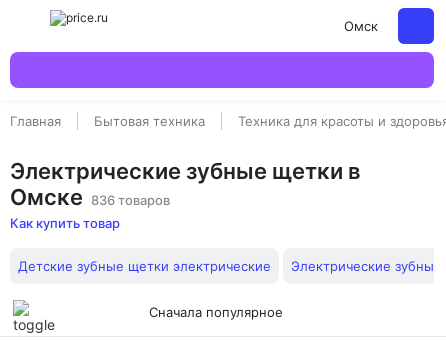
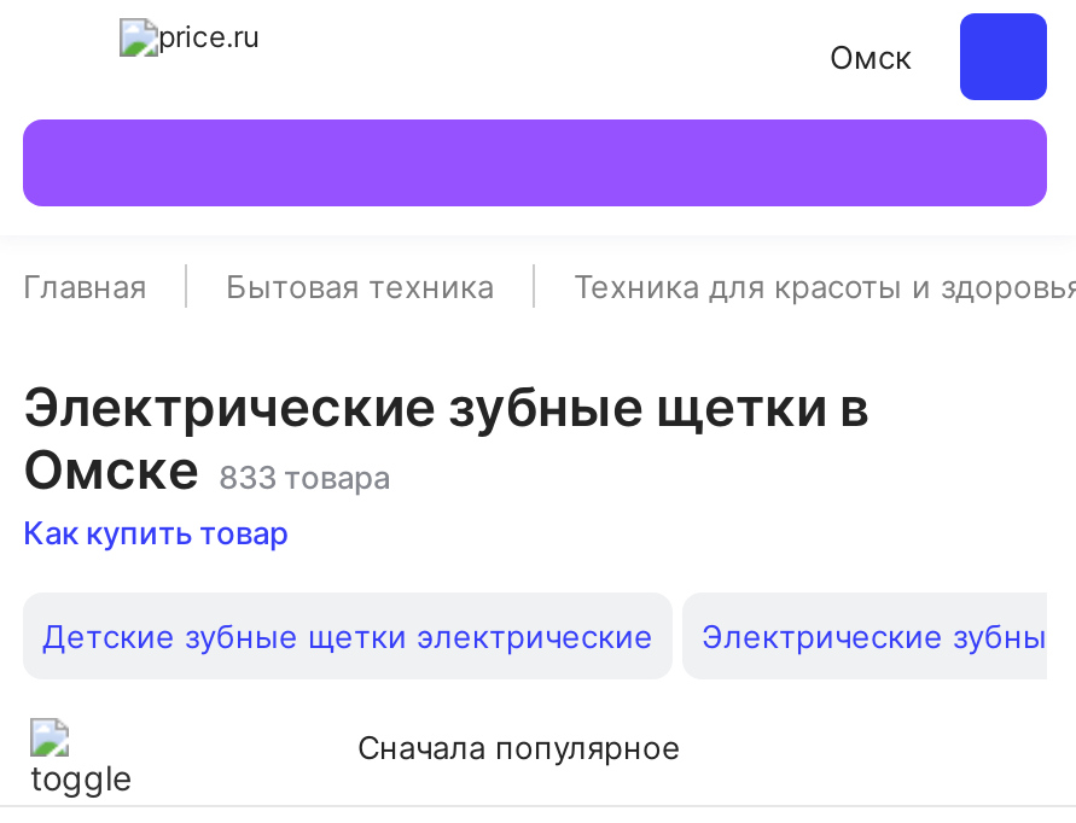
[10,184,170,210] Омске 836 товаров -> [23,438,390,501] Омске 833 товара

